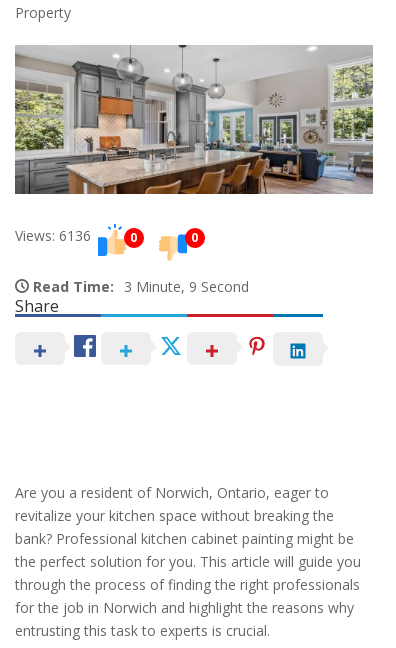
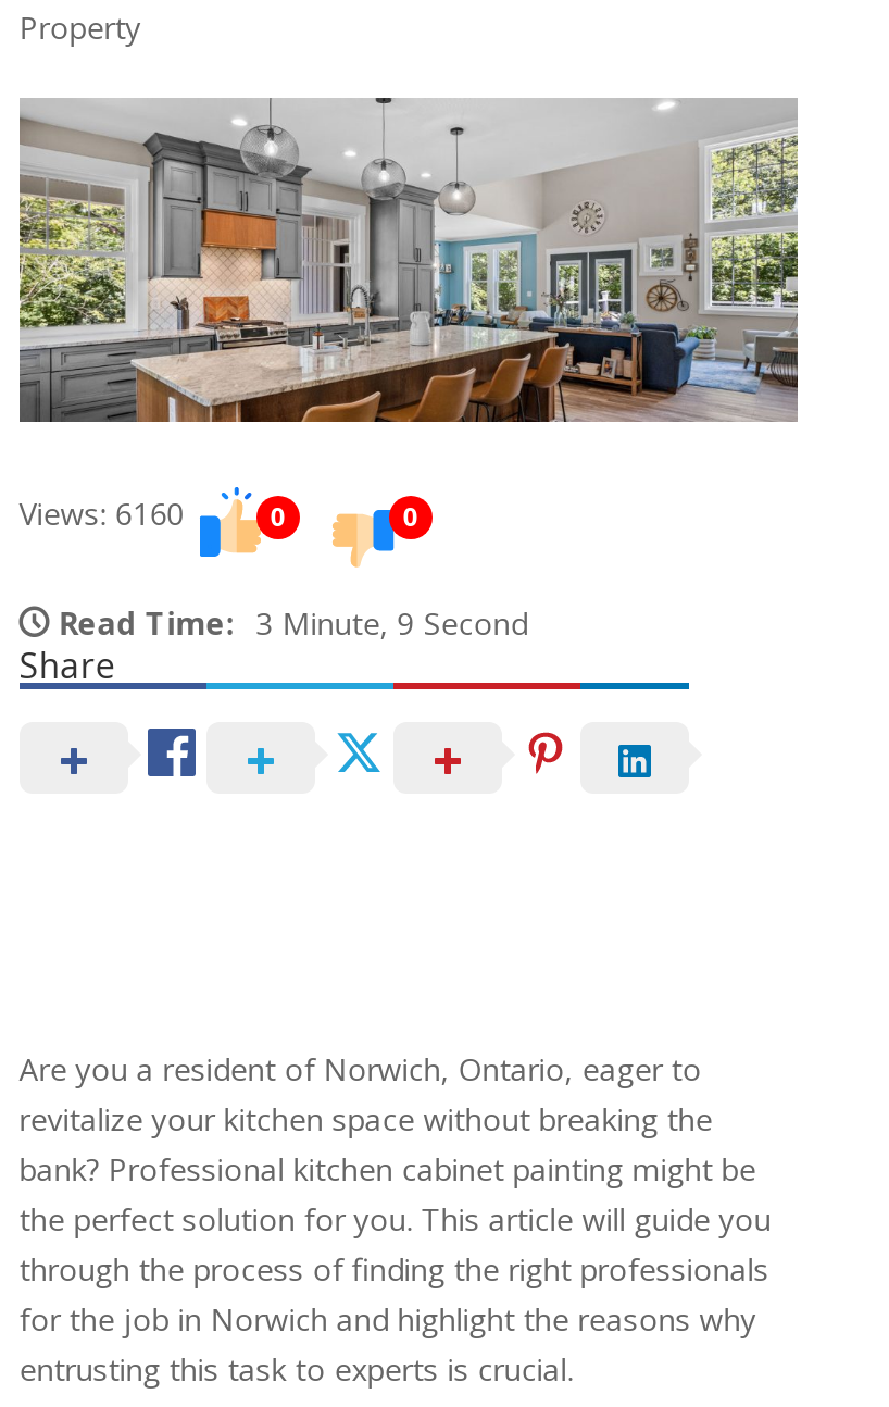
[15,227,95,246] Views: 6136 -> [19,493,193,534] Views: 6160

